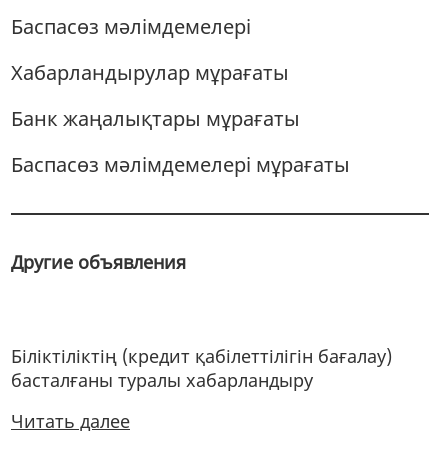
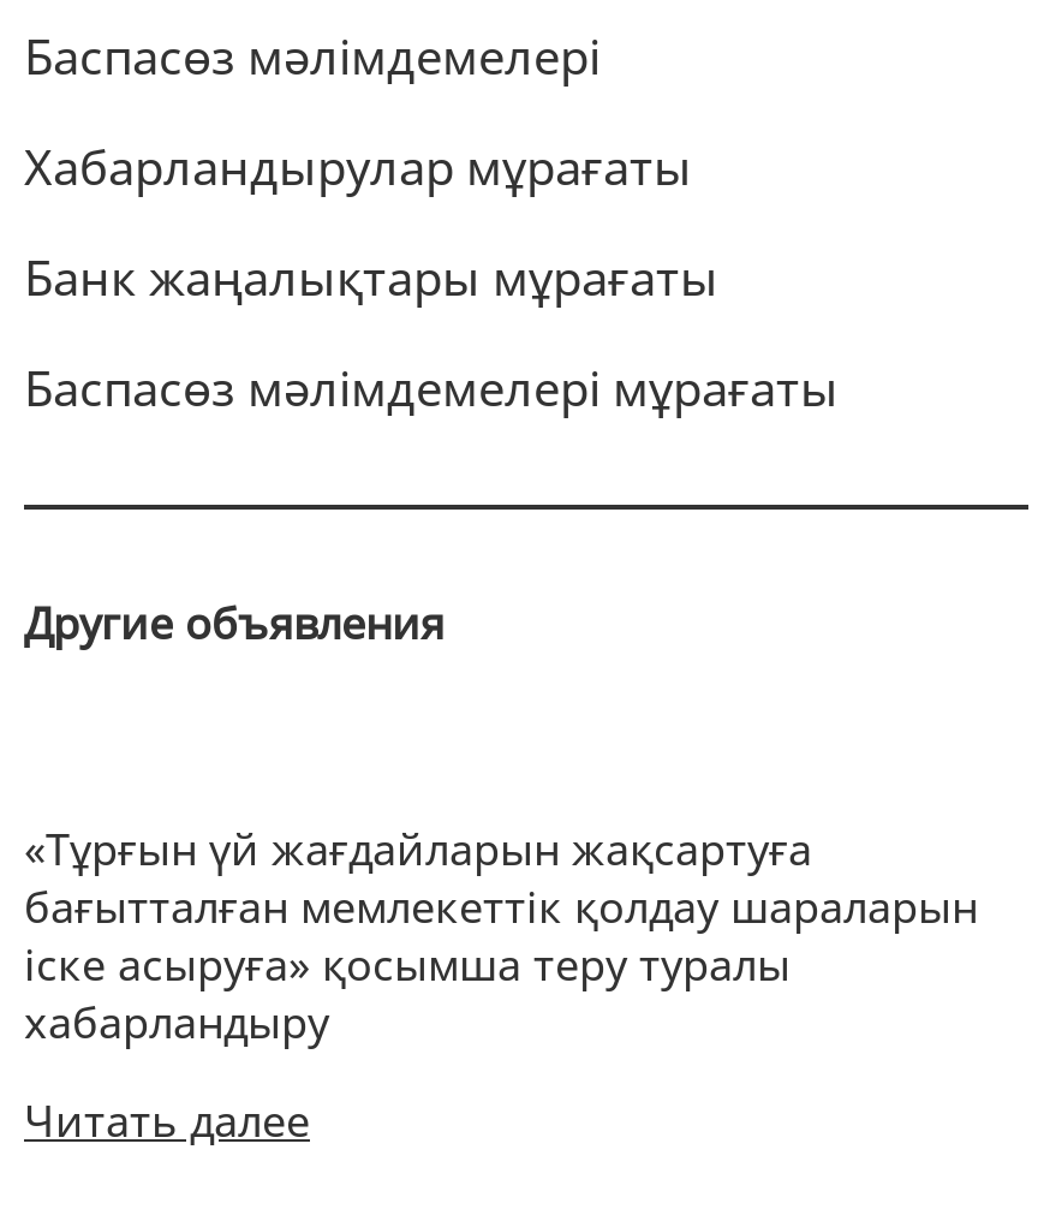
[11,344,392,392] Біліктіліктің (кредит қабілеттілігін бағалау) | басталғаны туралы хабарландыру -> [24,820,978,1050] «Тұрғын үй жағдайларын жақсартуға | бағытталған мемлекеттік қолдау шараларын | іске асыруға» қосымша теру туралы | хабарландыру

